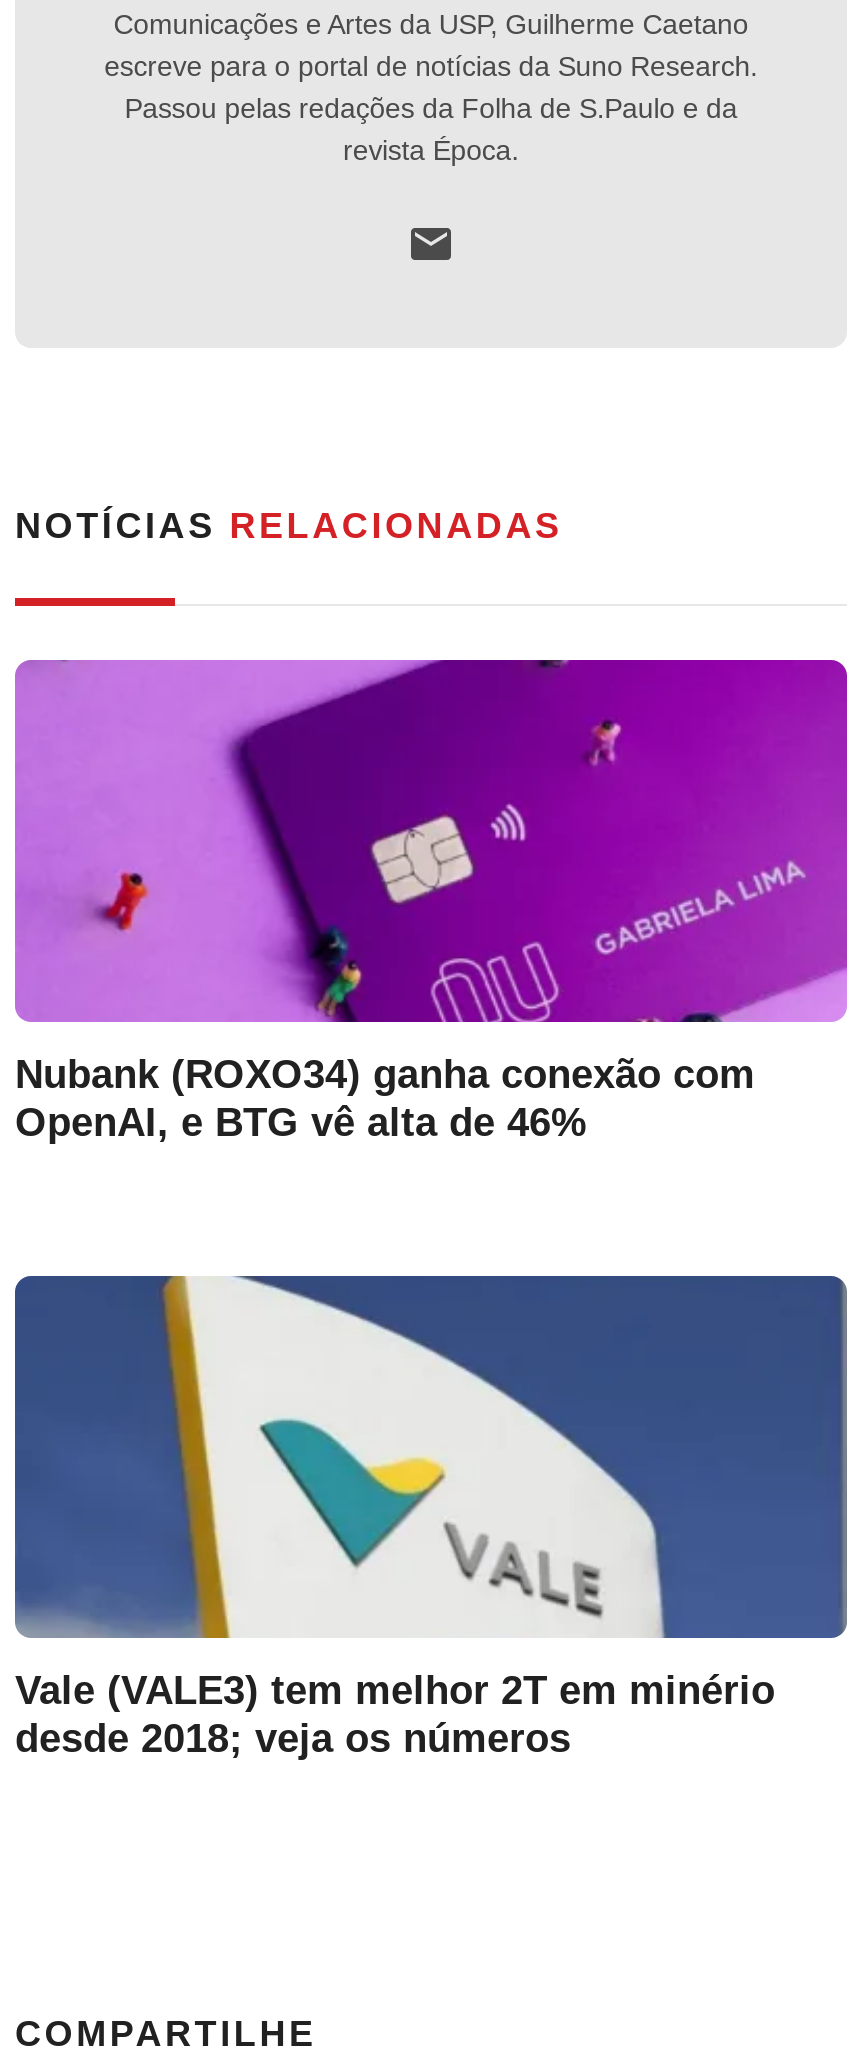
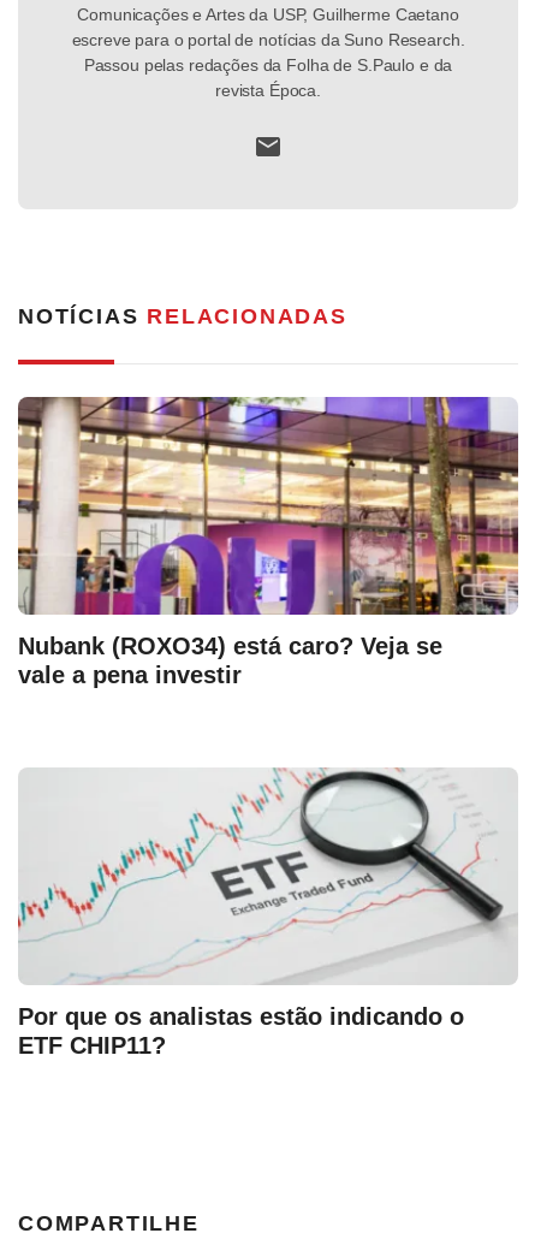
[13,658,849,1144] [image] | Nubank (ROXO34) ganha conexão com | OpenAI, e BTG vê alta de 46% -> [17,396,519,688] [image] | Nubank (ROXO34) está caro? Veja se | vale a pena investir
[13,1274,847,1760] [image] | Vale (VALE3) tem melhor 2T em minério | desde 2018; veja os números -> [17,767,517,1059] [image] | Por que os analistas estão indicando o | ETF CHIP11?

